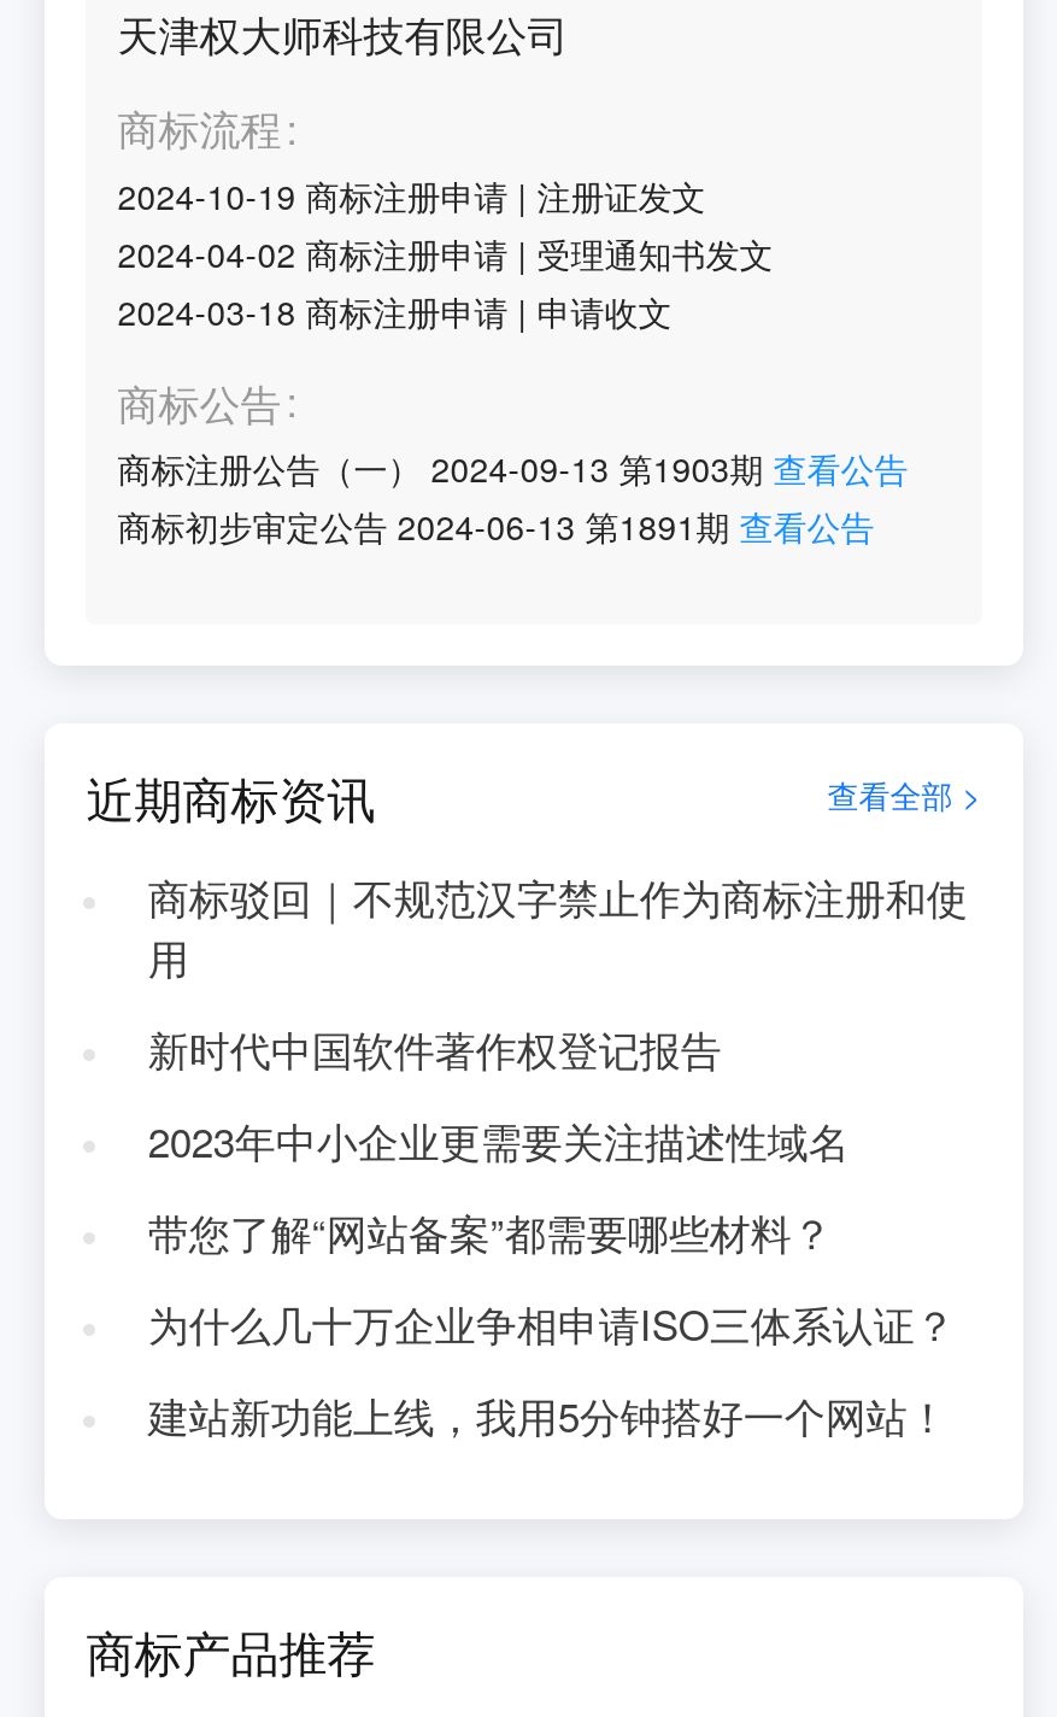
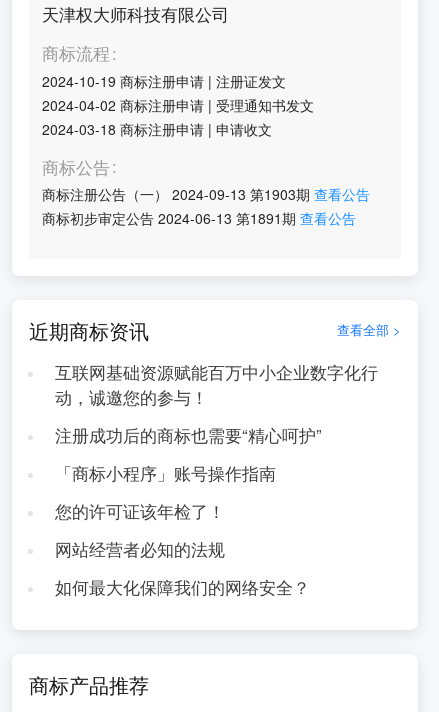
[148,868,967,986] 商标驳回｜不规范汉字禁止作为商标注册和使 | 用 -> [55,360,378,409] 互联网基础资源赋能百万中小企业数字化行 | 动，诚邀您的参与！
[148,1020,721,1078] 新时代中国软件著作权登记报告 -> [55,423,322,447] 注册成功后的商标也需要“精心呵护”
[148,1112,849,1170] 2023年中小企业更需要关注描述性域名 -> [55,461,276,485] 「商标小程序」账号操作指南
[148,1203,832,1261] 带您了解“网站备案”都需要哪些材料？ -> [55,499,225,523] 您的许可证该年检了！
[148,1295,955,1353] 为什么几十万企业争相申请ISO三体系认证？ -> [55,537,225,561] 网站经营者必知的法规
[148,1386,948,1444] 建站新功能上线，我用5分钟搭好一个网站！ -> [55,575,310,599] 如何最大化保障我们的网络安全？

